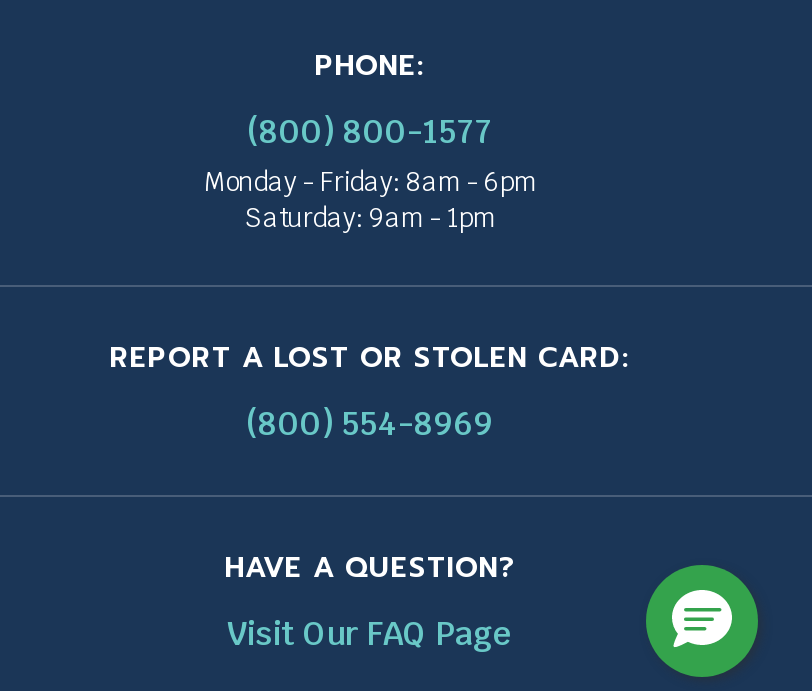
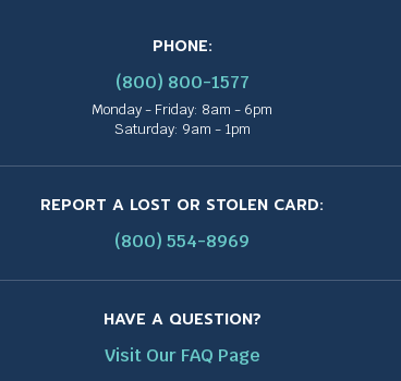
[644,563,760,679] [image] -> none

